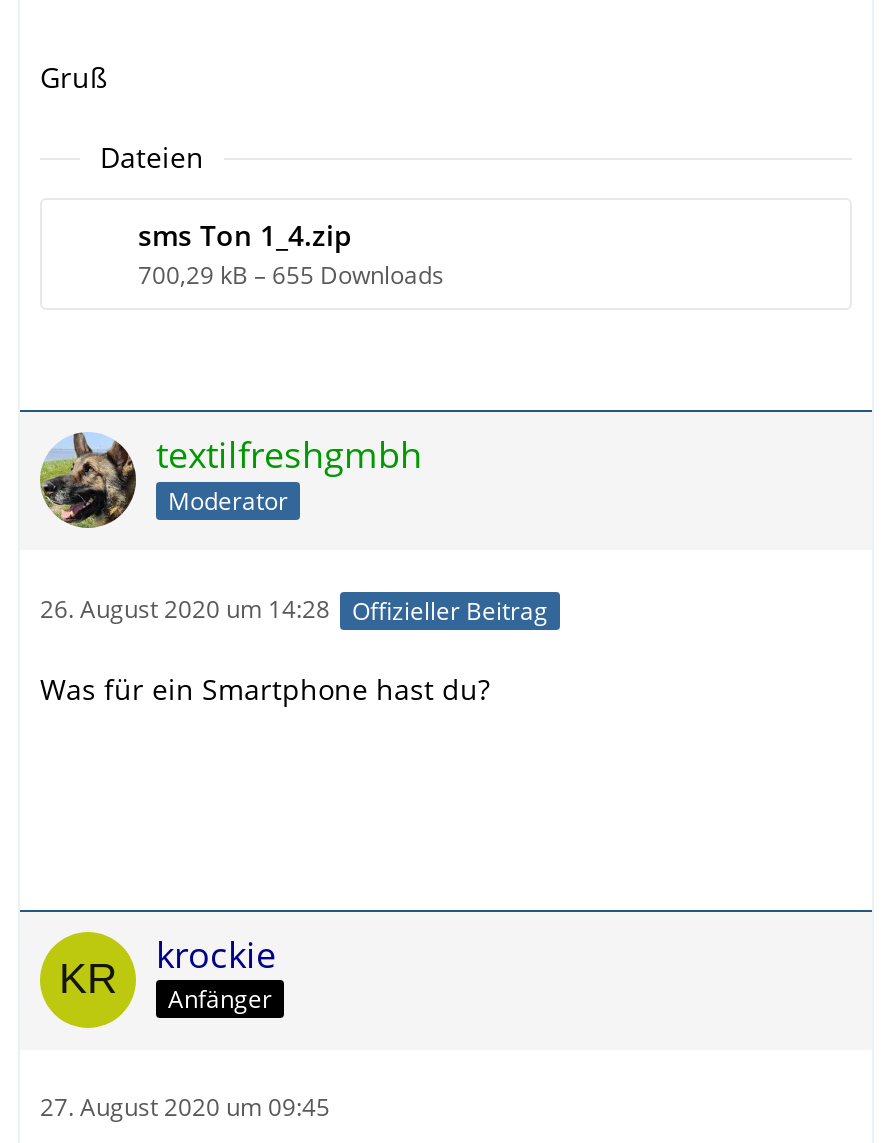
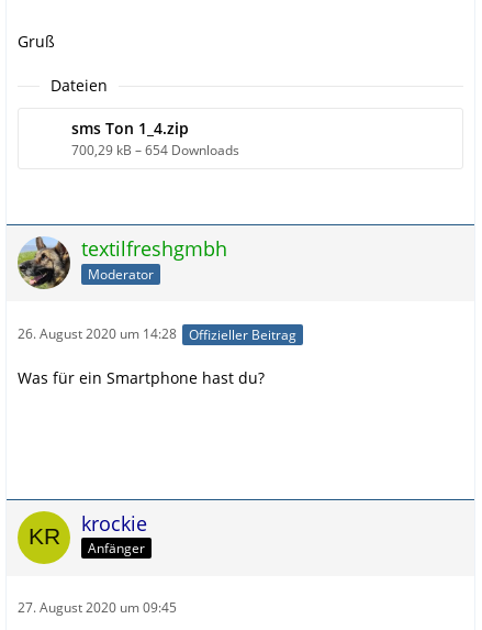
[138,259,444,293] 700,29 kB – 655 Downloads -> [71,141,239,160] 700,29 kB – 654 Downloads

